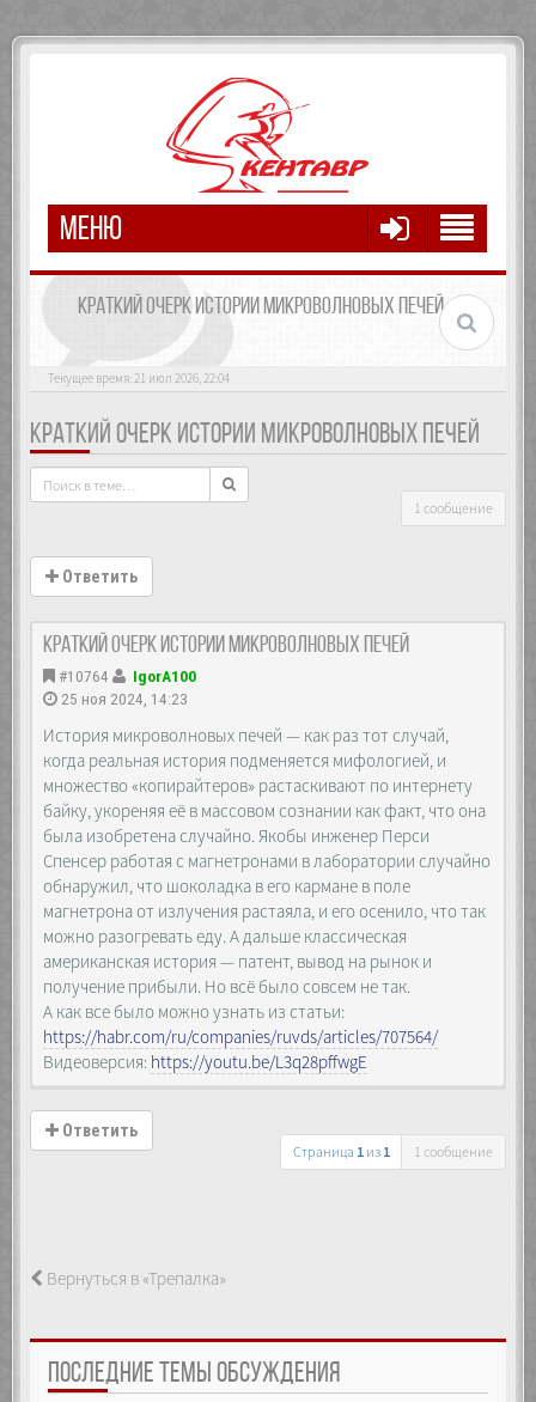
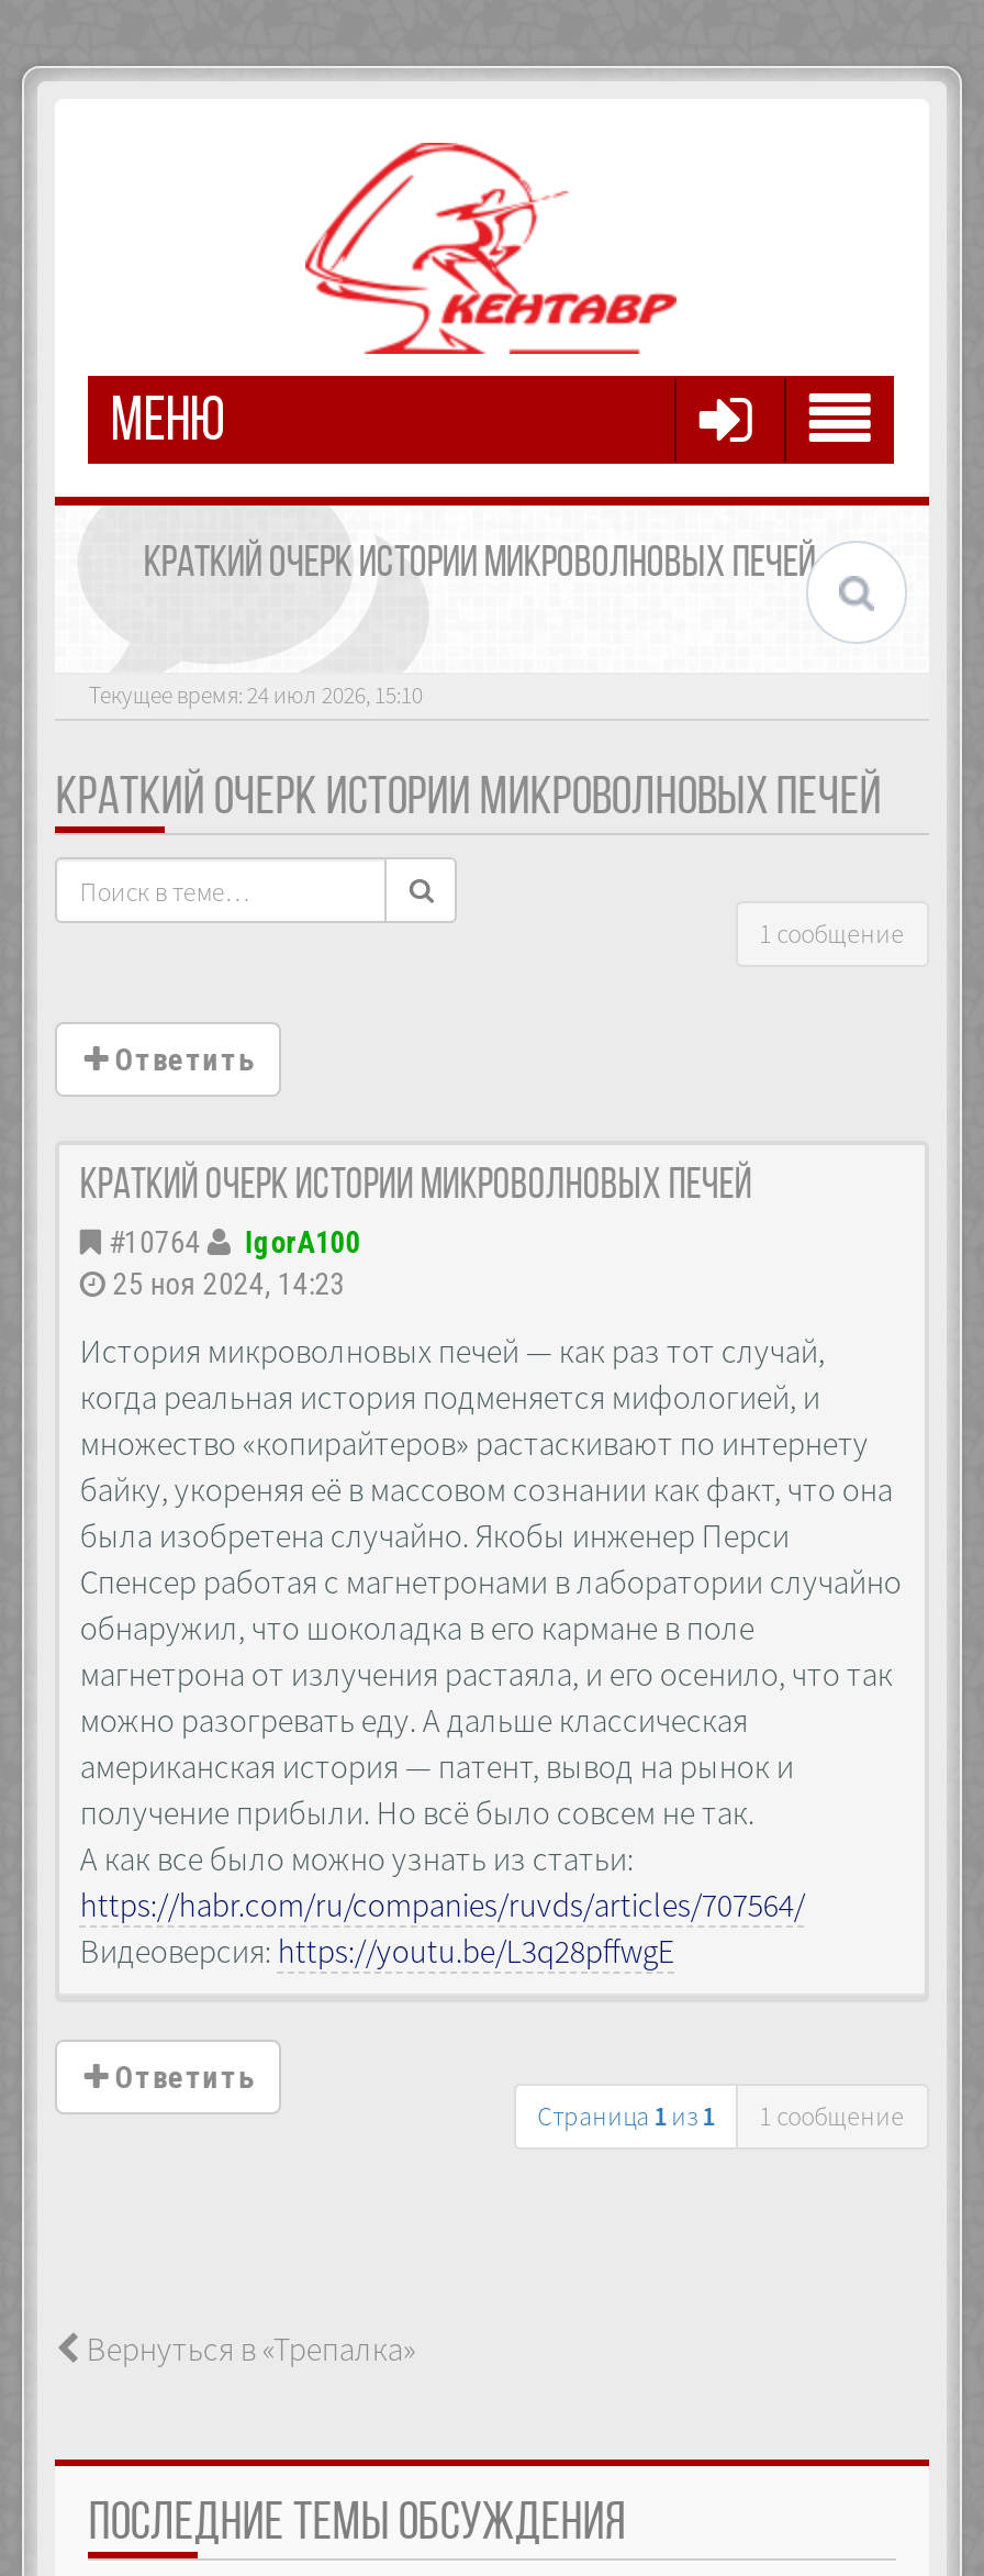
[48,370,230,386] Текущее время: 21 июл 2026, 22:04 -> [89,679,423,710] Текущее время: 24 июл 2026, 15:10

